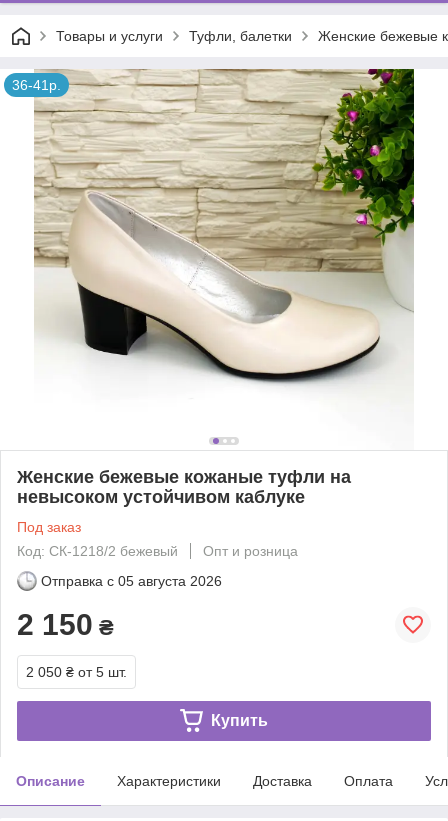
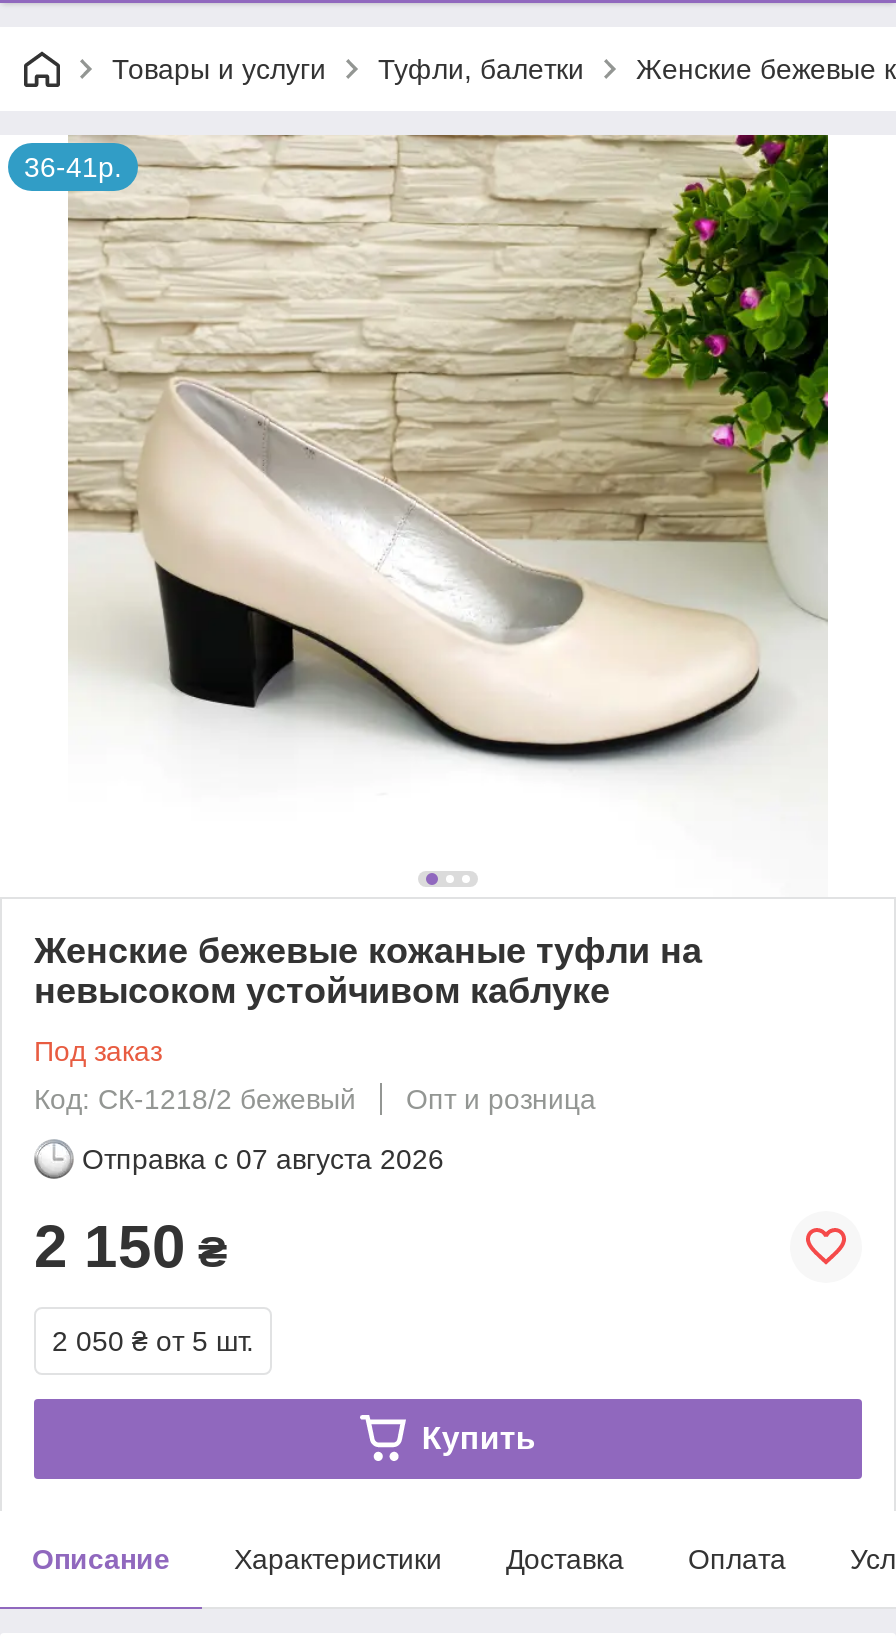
[41,573,222,589] Отправка с 05 августа 2026 -> [82,1143,444,1175] Отправка с 07 августа 2026

